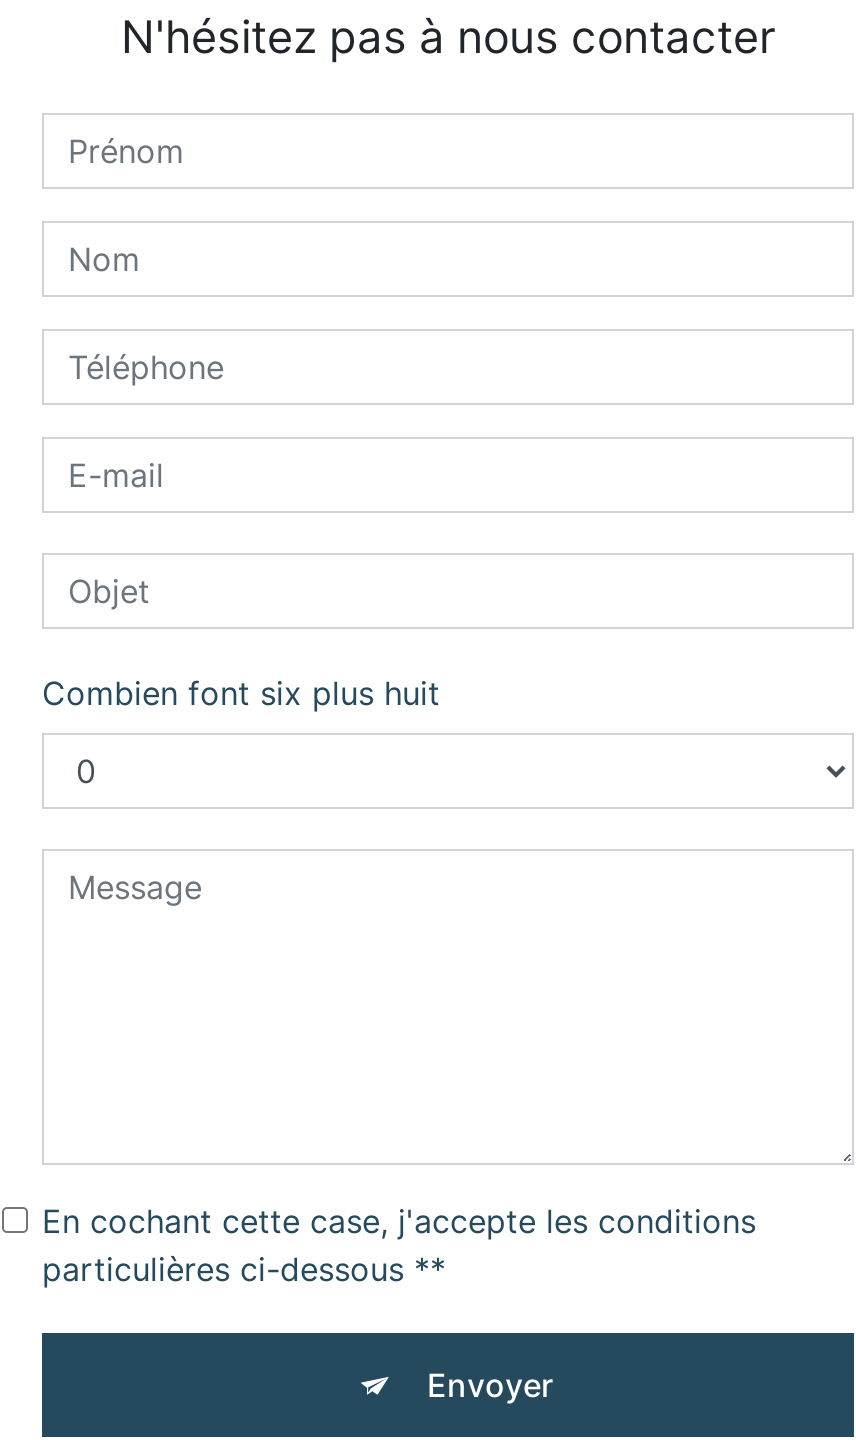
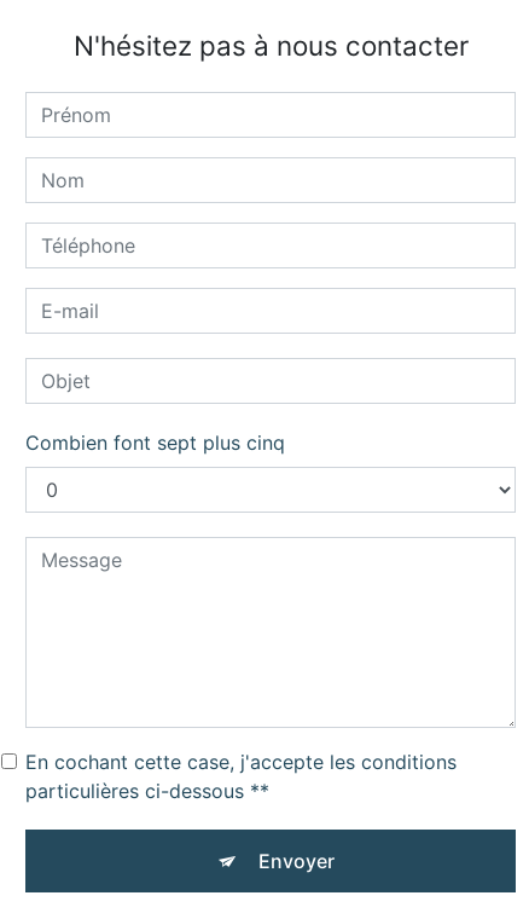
[42,673,440,713] Combien font six plus huit -> [25,431,285,455] Combien font sept plus cinq

